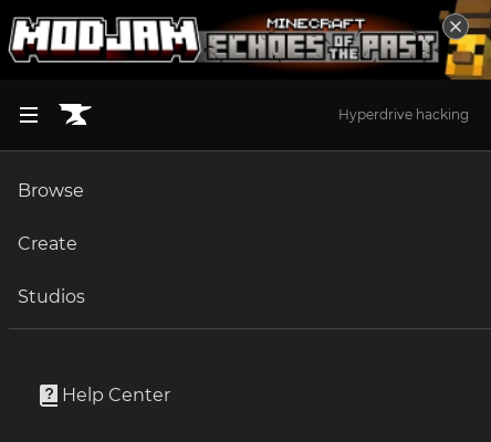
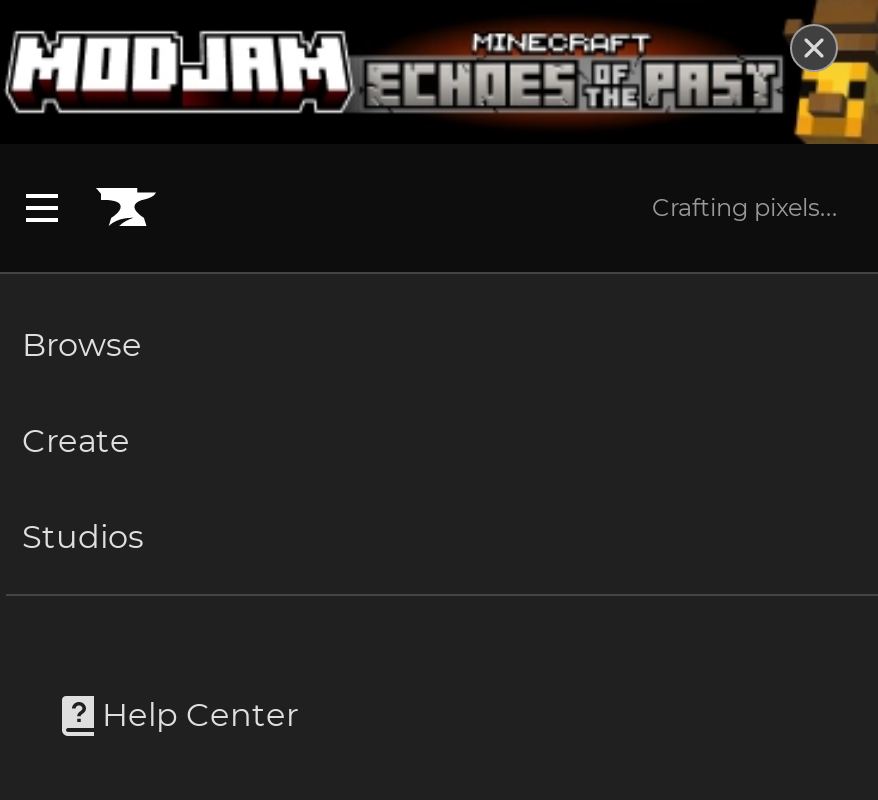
[338,106,469,122] Hyperdrive hacking -> [652,191,838,221] Crafting pixels...

